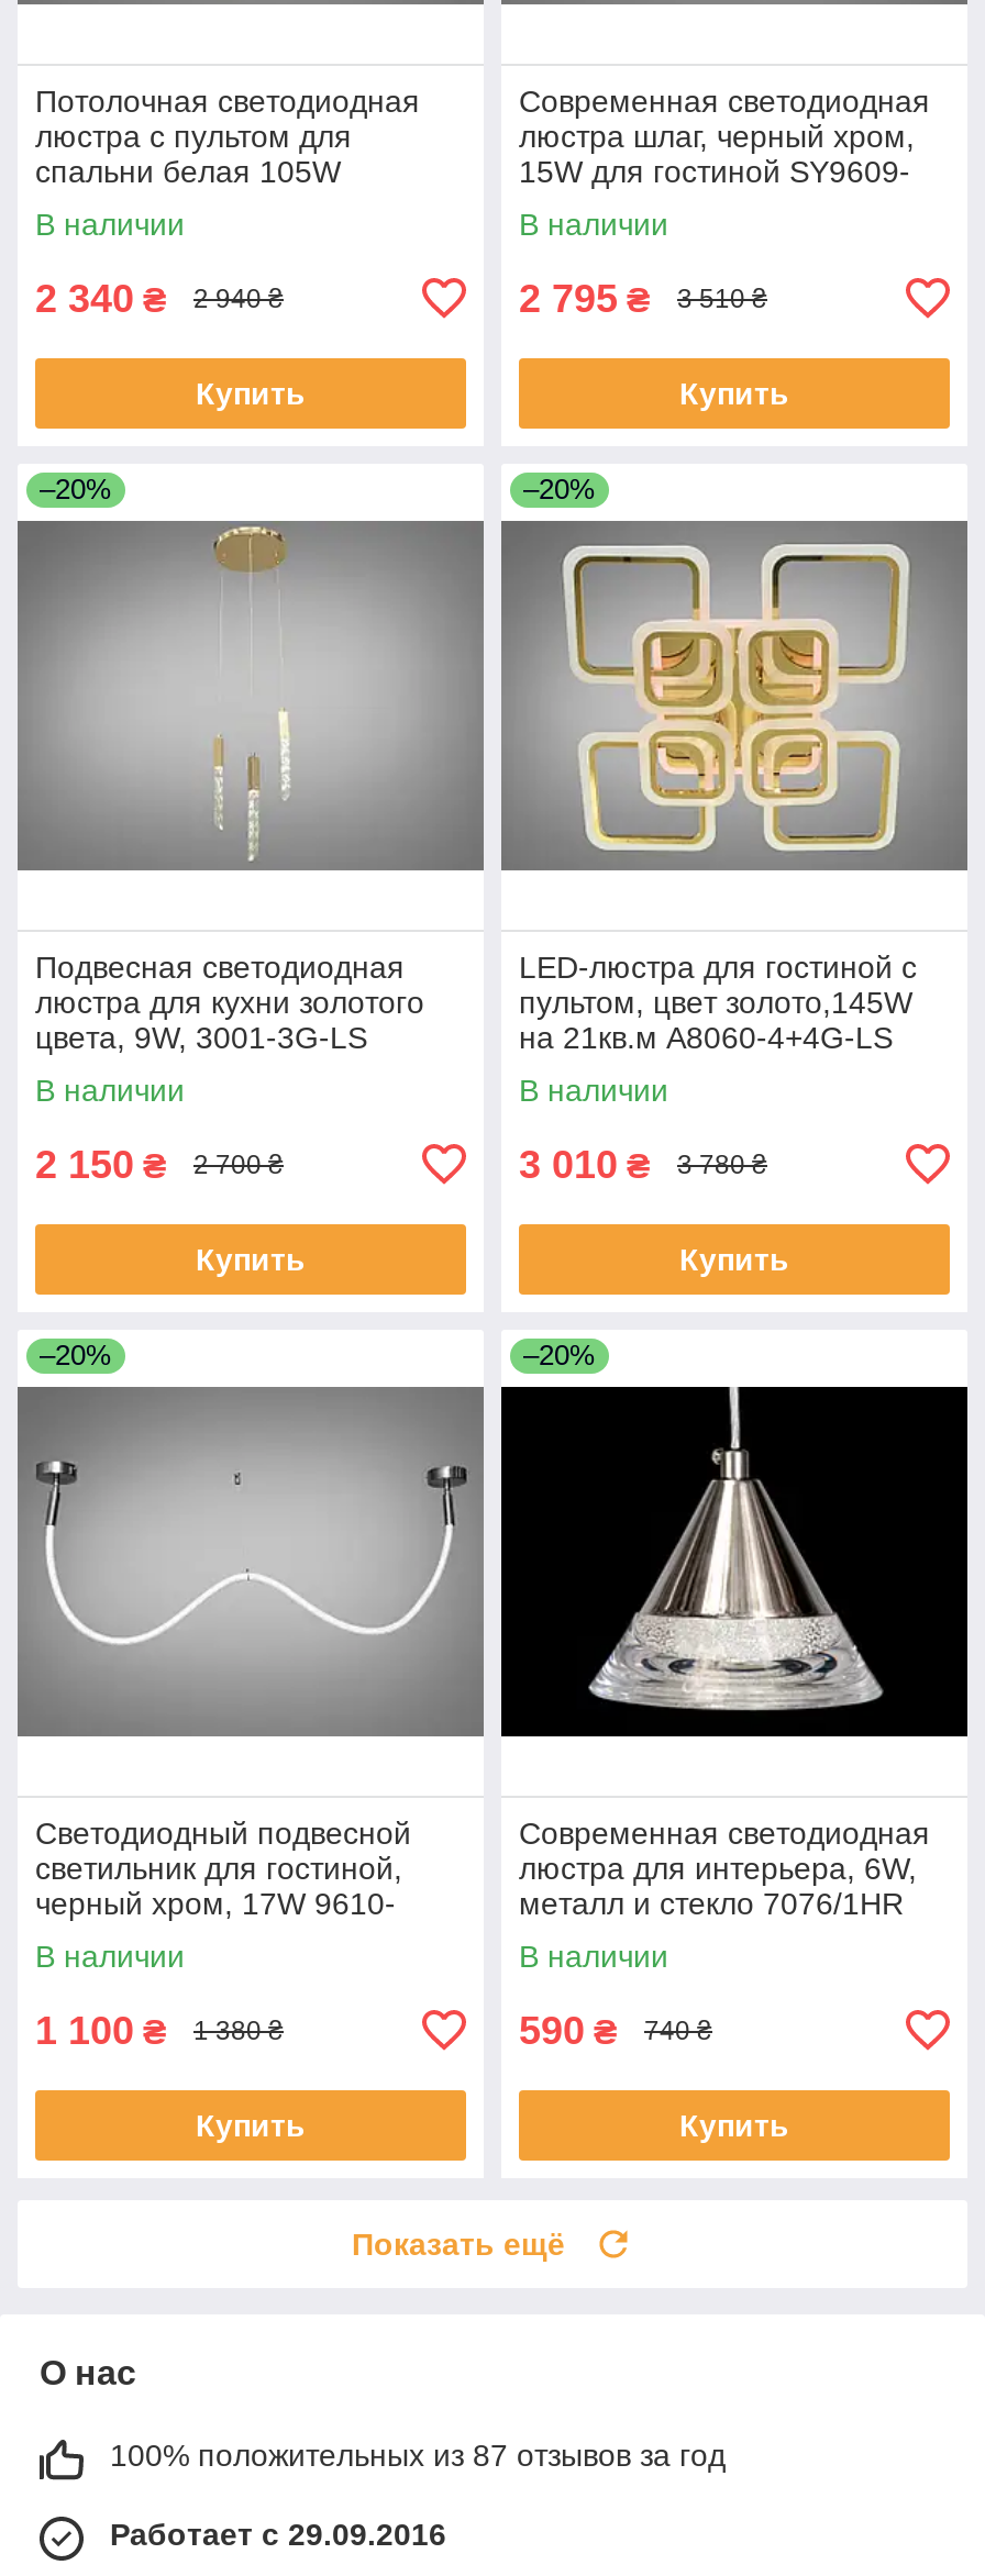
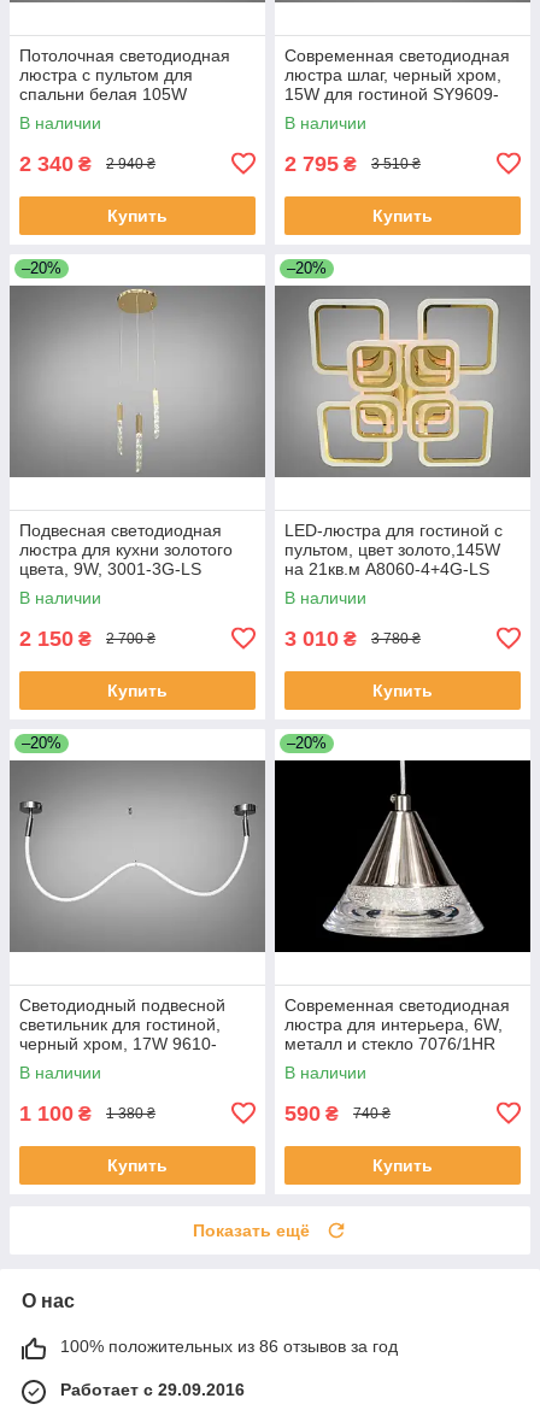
[110,2437,726,2472] 100% положительных из 87 отзывов за год -> [60,1336,398,1356] 100% положительных из 86 отзывов за год

